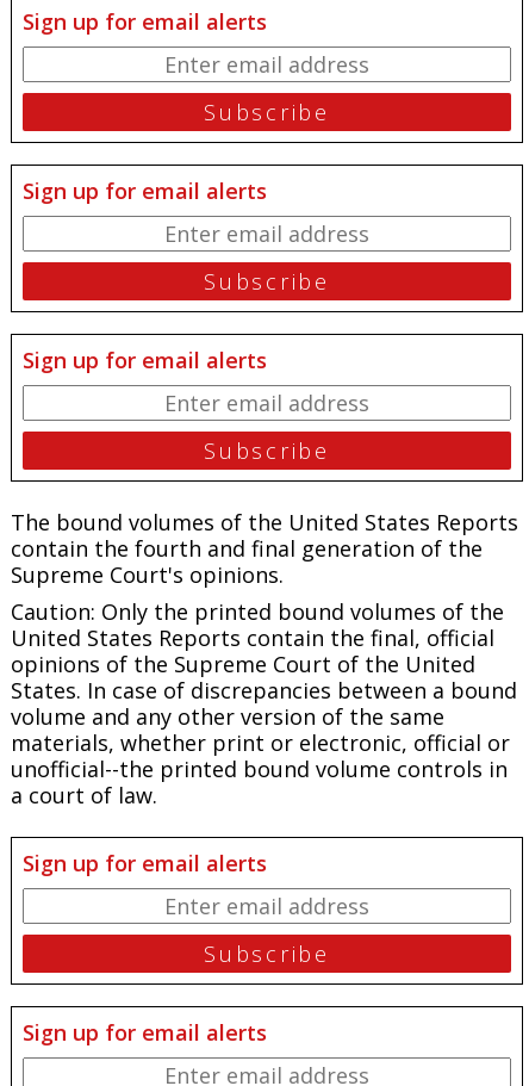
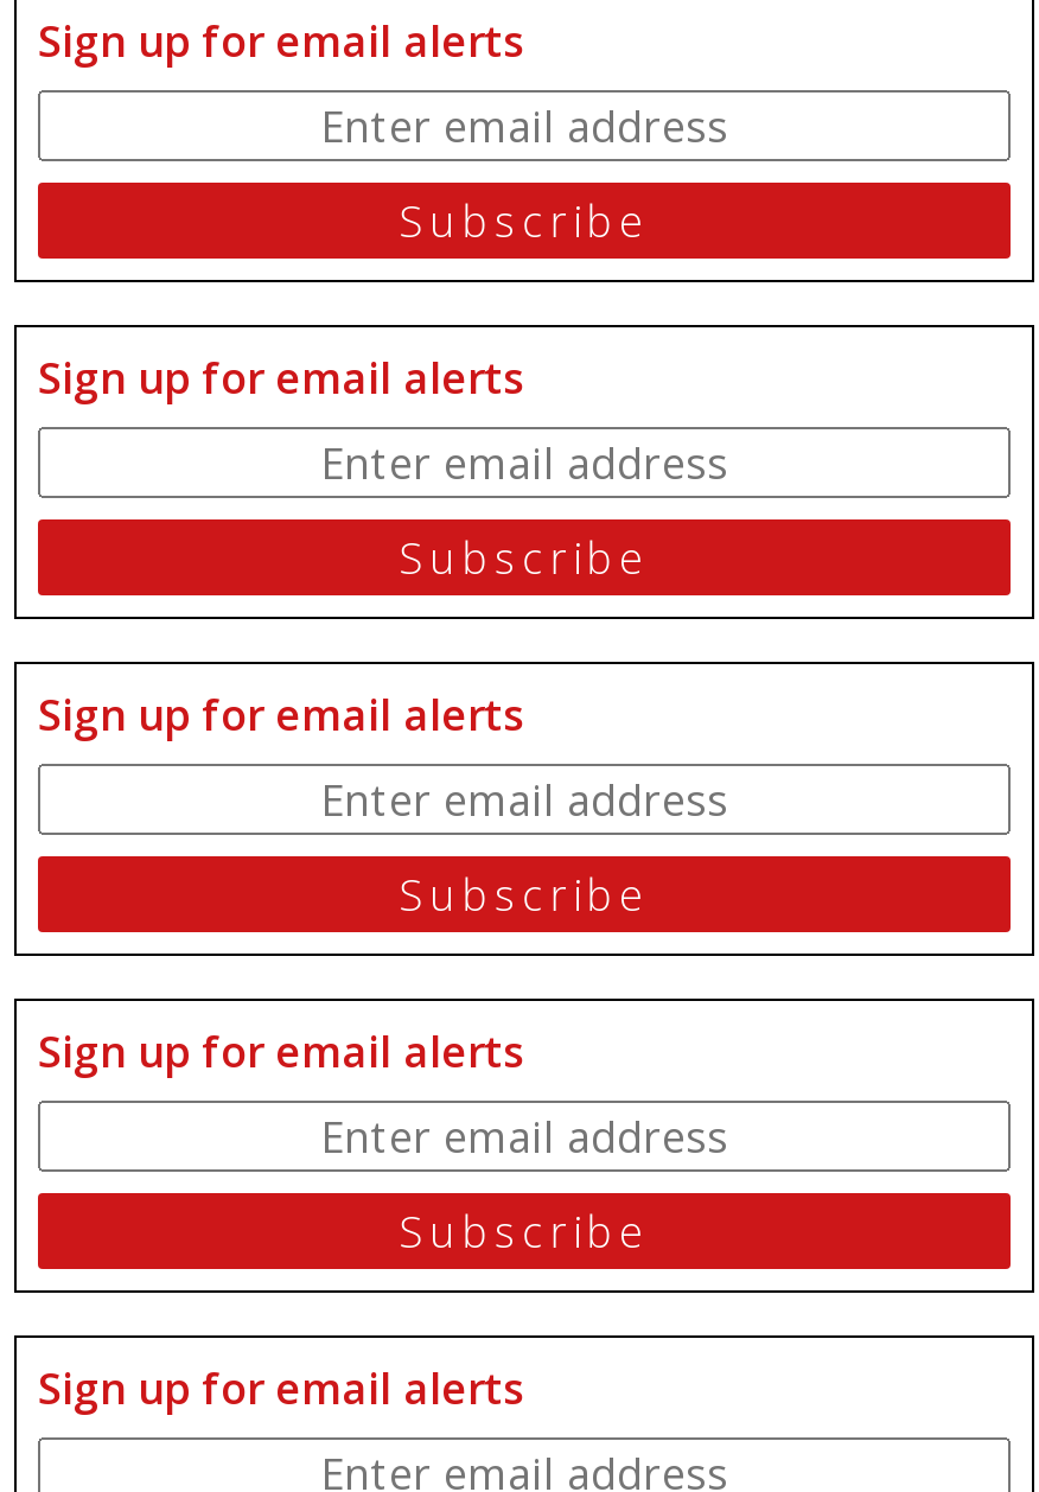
[11,507,518,809] The bound volumes of the United States Reports | contain the fourth and final generation of the | Supreme Court's opinions. | Caution: Only the printed bound volumes of the | United States Reports contain the final, official | opinions of the Supreme Court of the United | States. In case of discrepancies between a bound | volume and any other version of the same | materials, whether print or electronic, official or | unofficial--the printed bound volume controls in | a court of law. -> none

